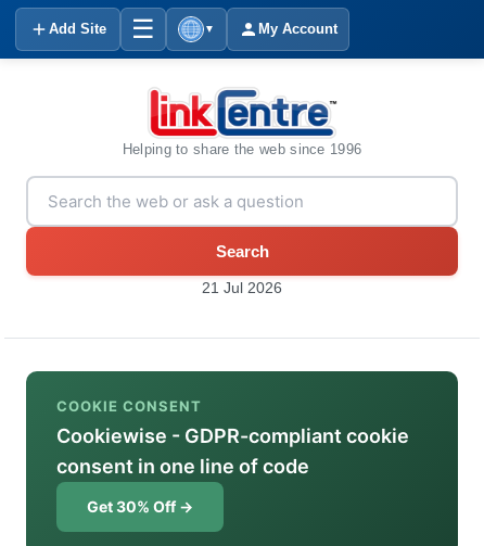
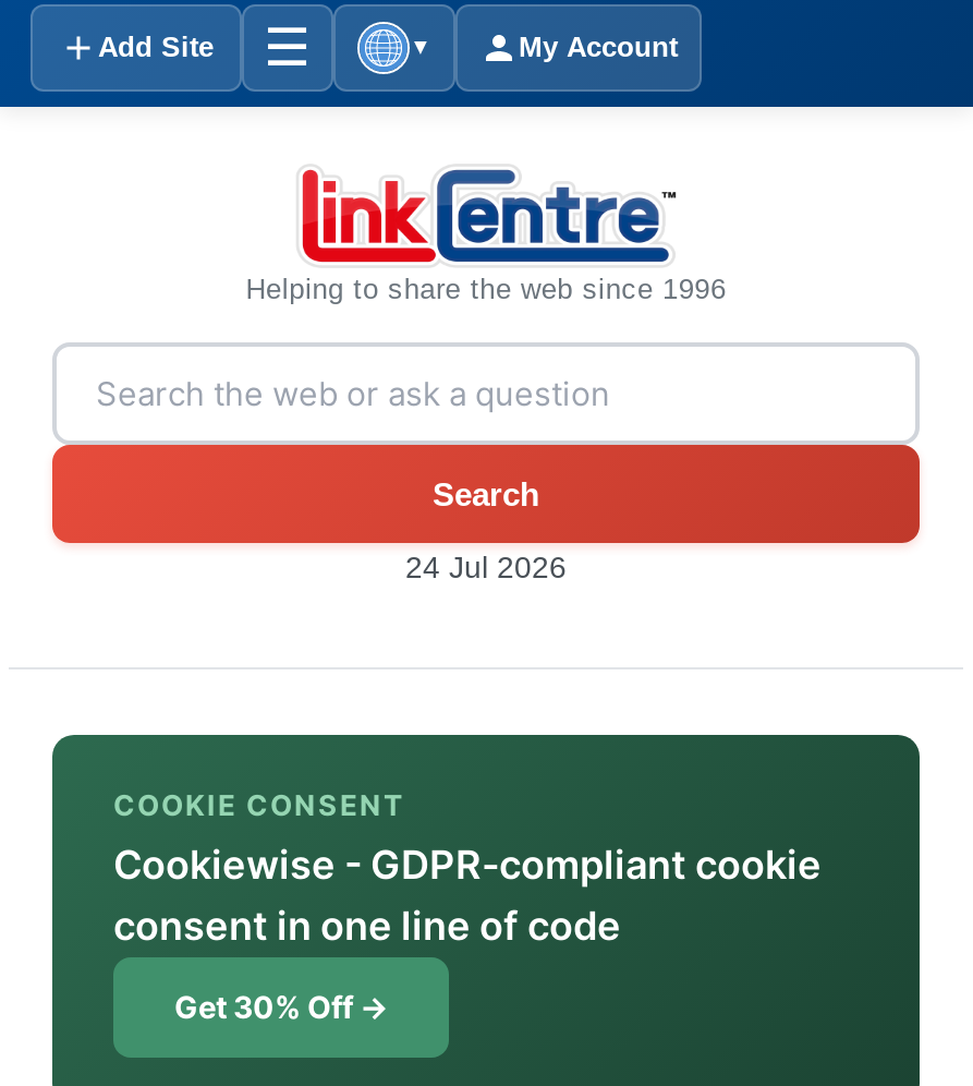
[202,279,282,296] 21 Jul 2026 -> [405,550,567,584] 24 Jul 2026

